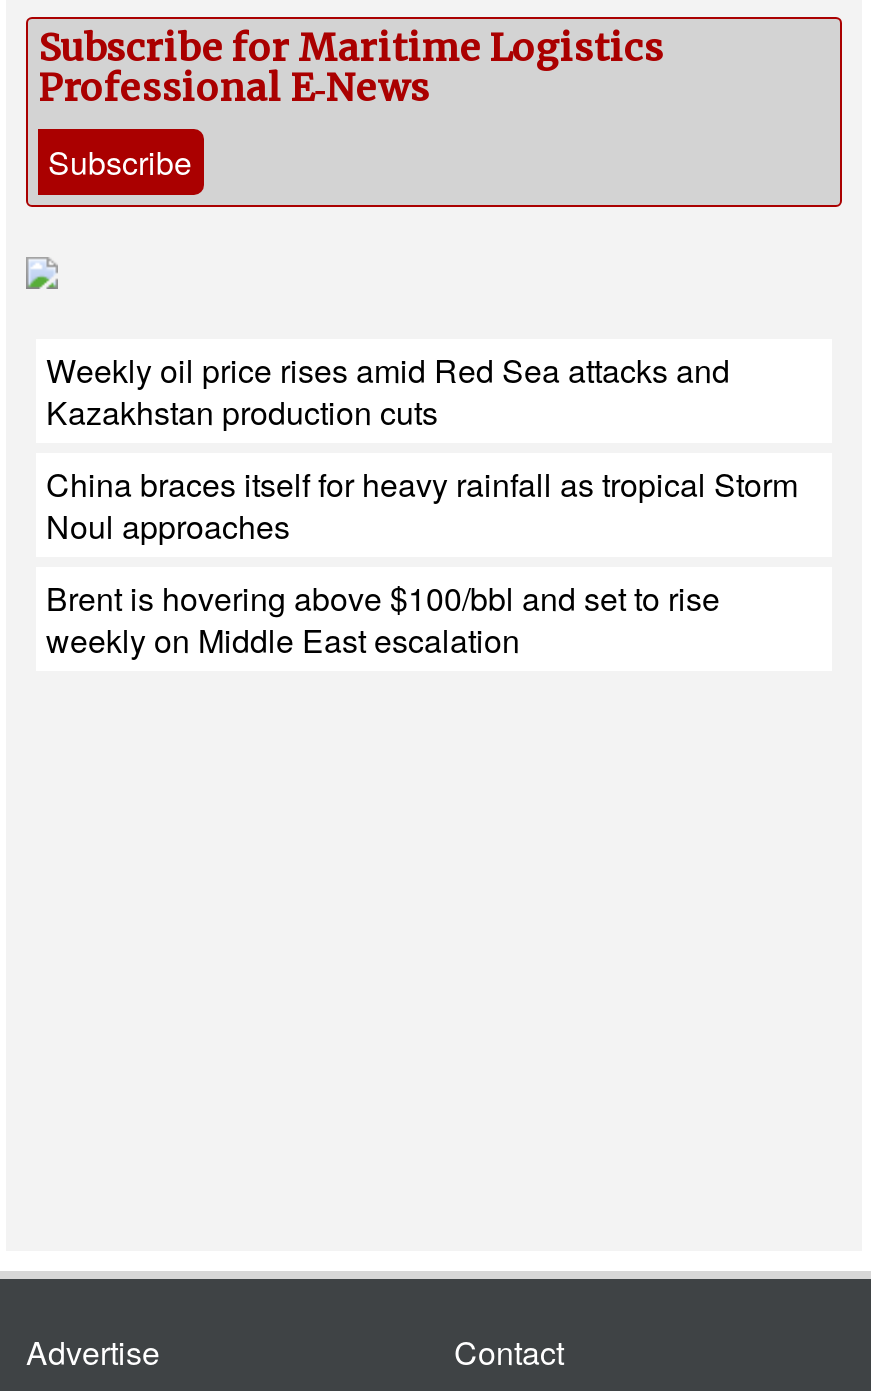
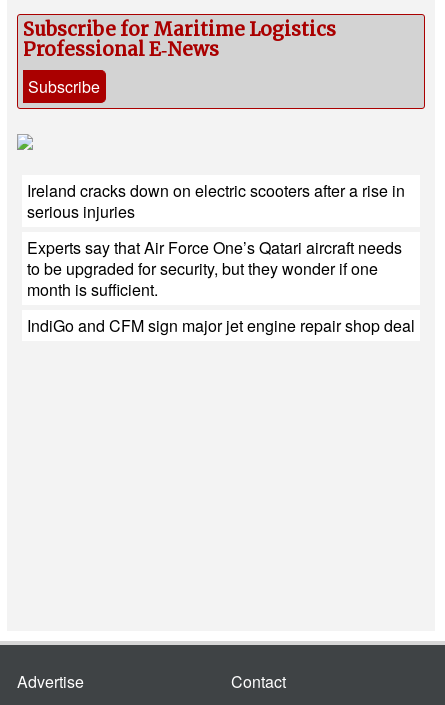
[46,347,730,435] Weekly oil price rises amid Red Sea attacks and | Kazakhstan production cuts -> [27,179,405,223] Ireland cracks down on electric scooters after a rise in | serious injuries
[46,461,798,549] China braces itself for heavy rainfall as tropical Storm | Noul approaches -> [27,236,402,301] Experts say that Air Force One’s Qatari aircraft needs | to be upgraded for security, but they wonder if one | month is sufficient.
[46,575,720,663] Brent is hovering above $100/bbl and set to rise | weekly on Middle East escalation -> [27,314,415,337] IndiGo and CFM sign major jet engine repair shop deal

